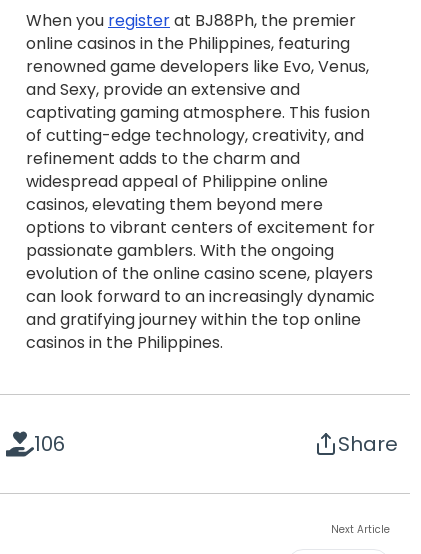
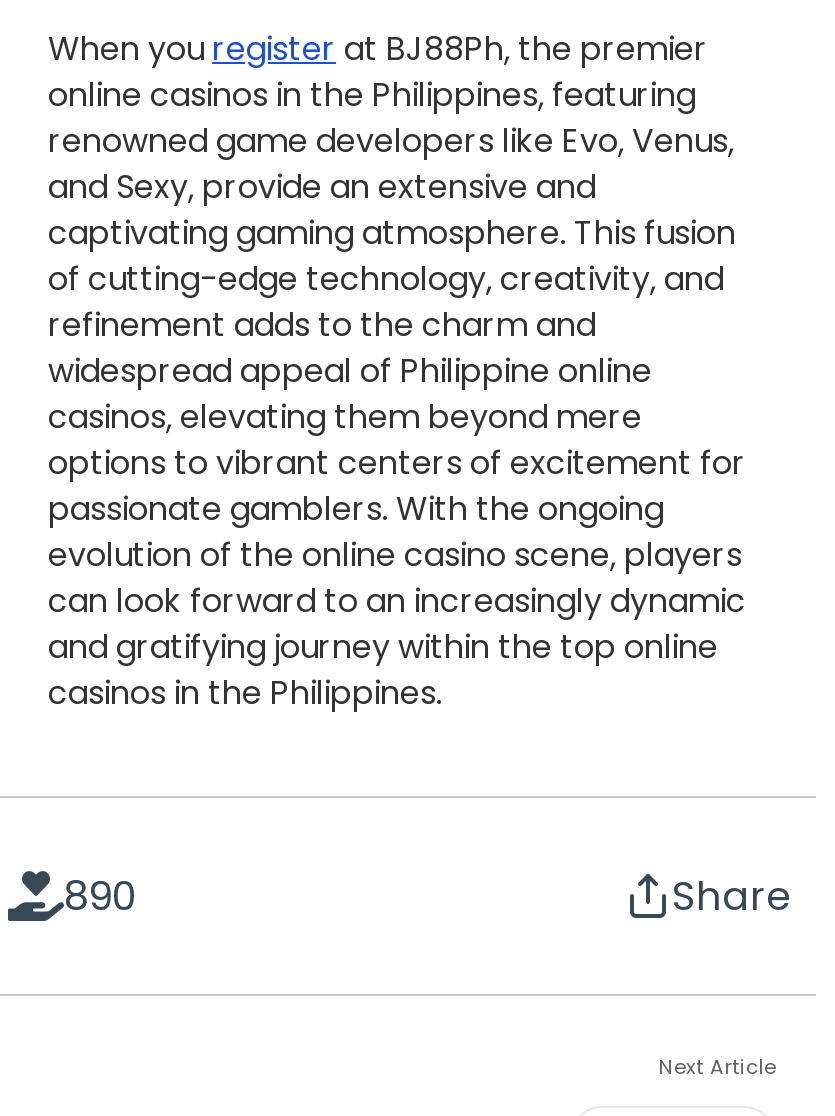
[34,430,65,458] 106 -> [64,868,136,924] 890

